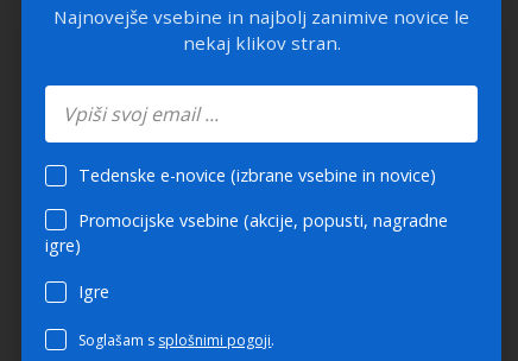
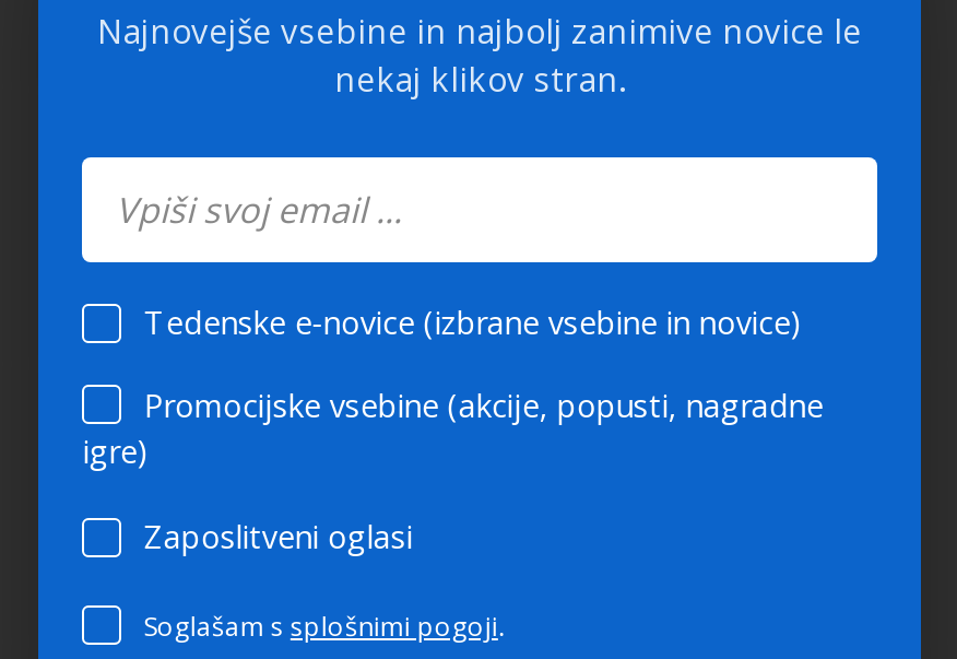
[79,280,110,303] Igre -> [144,516,413,558] Zaposlitveni oglasi

